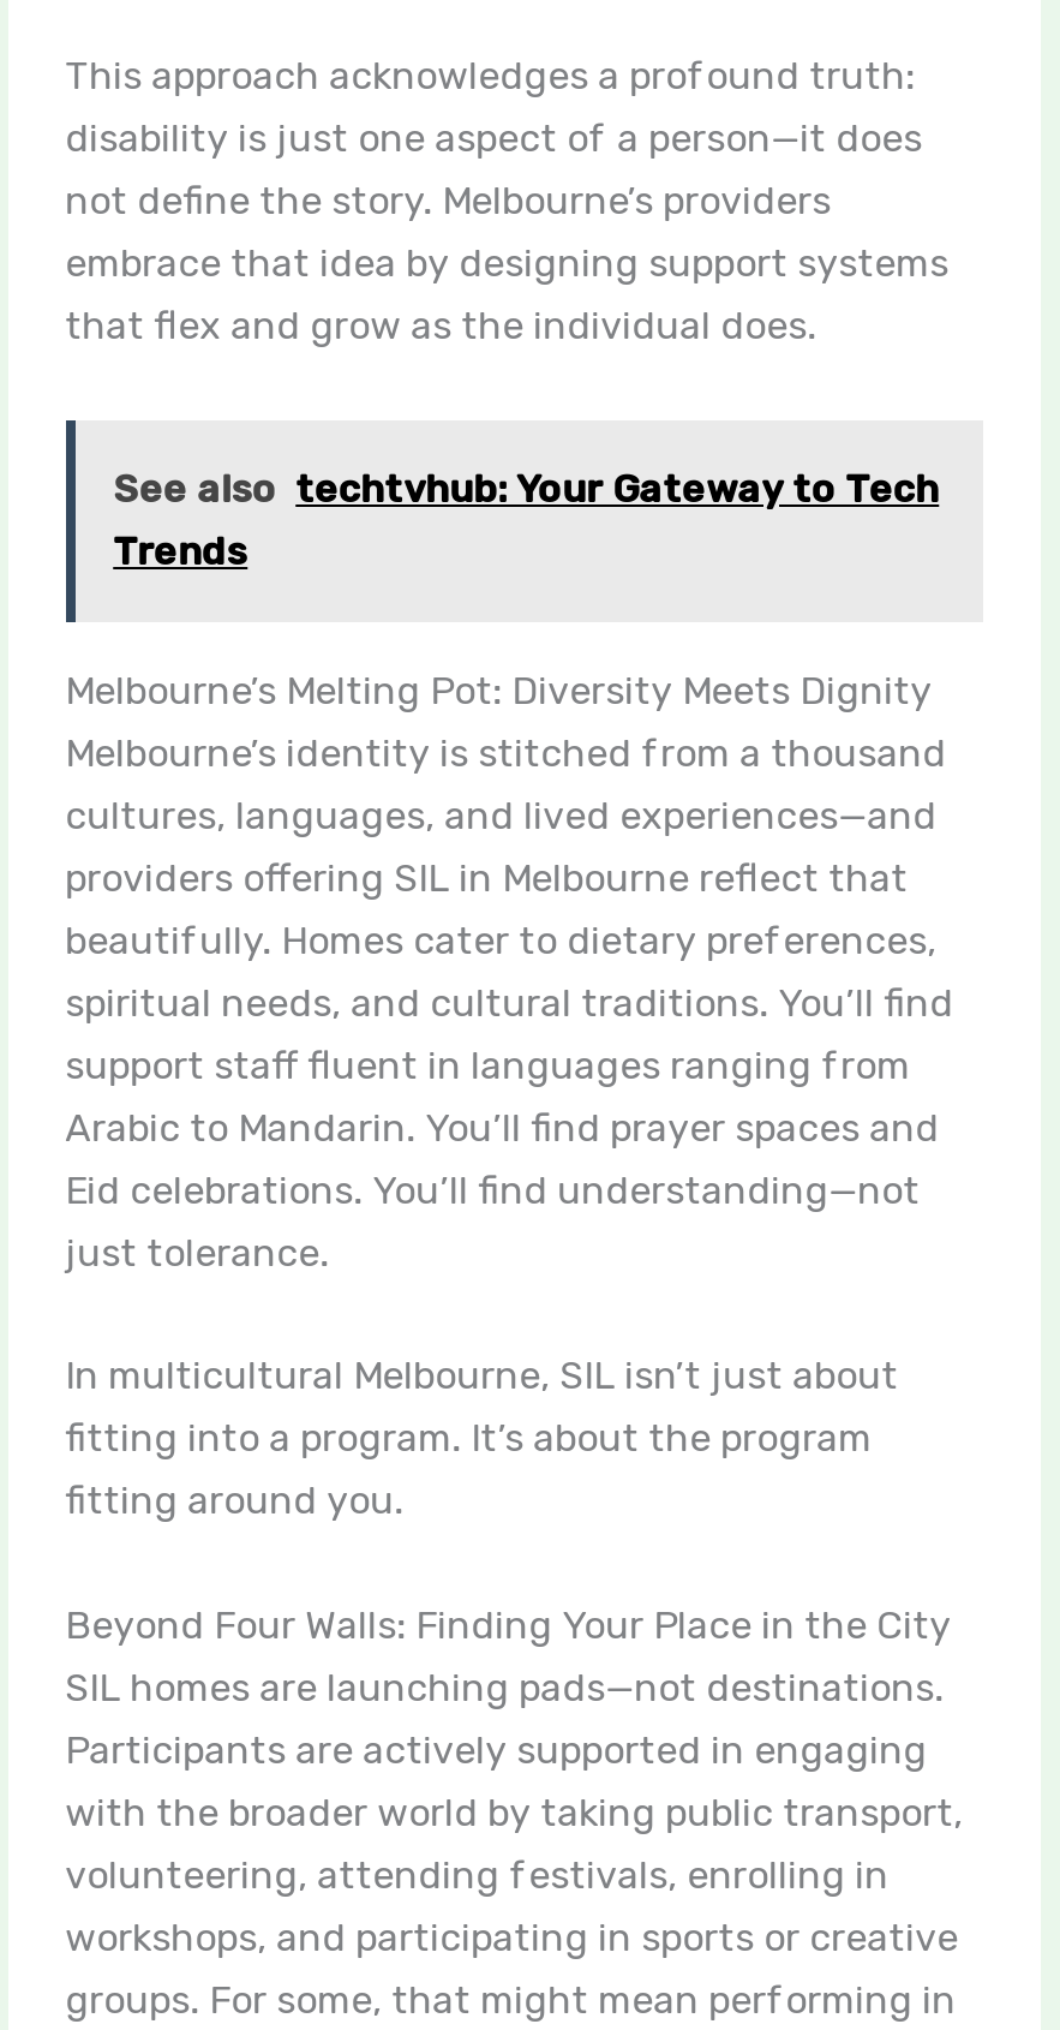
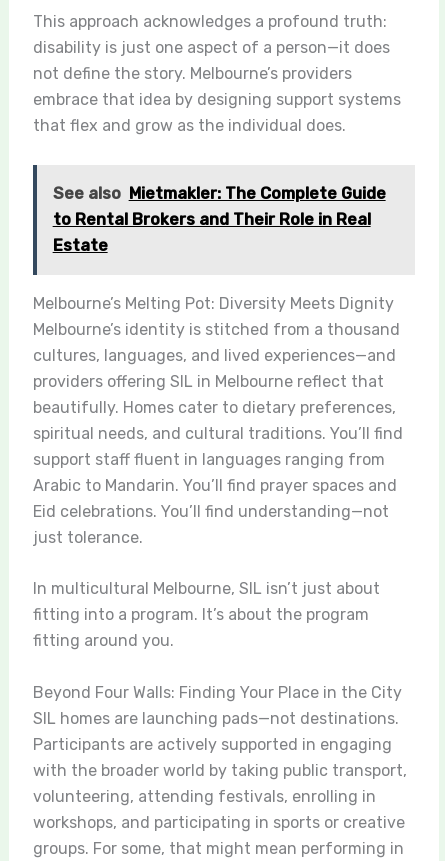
[113,465,939,573] See also techtvhub: Your Gateway to Tech | Trends -> [53,183,386,254] See also Mietmakler: The Complete Guide | to Rental Brokers and Their Role in Real | Estate

